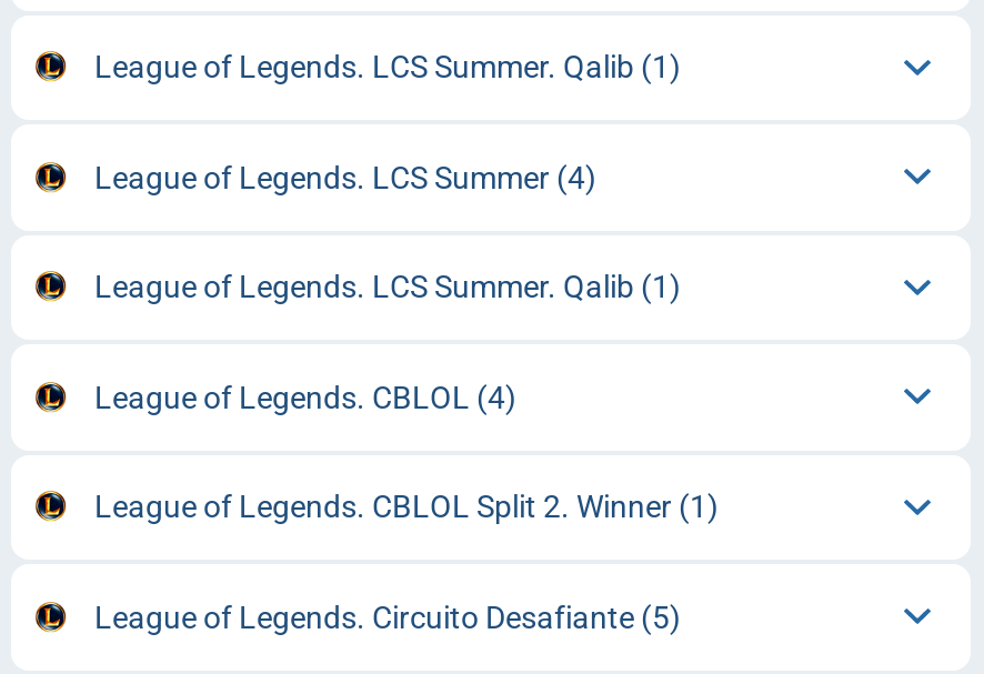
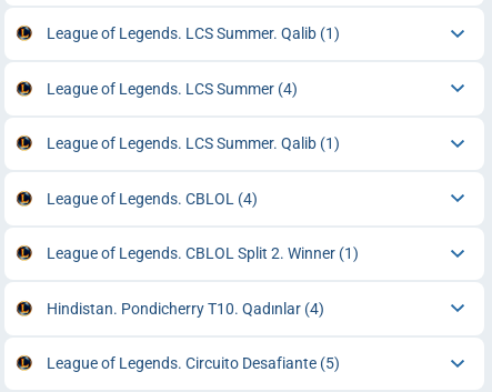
none -> [46,300,324,317] Hindistan. Pondicherry T10. Qadınlar (4)

